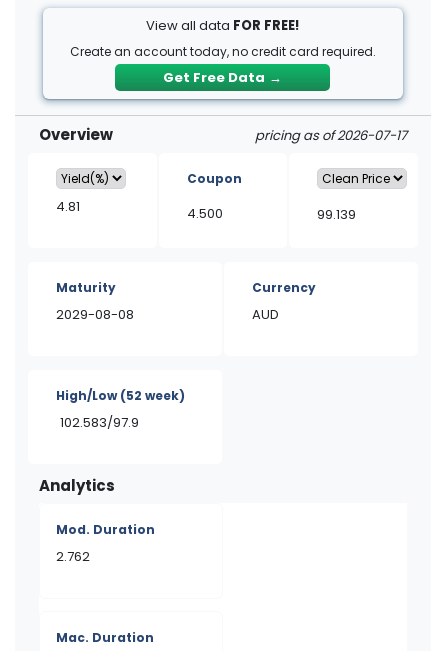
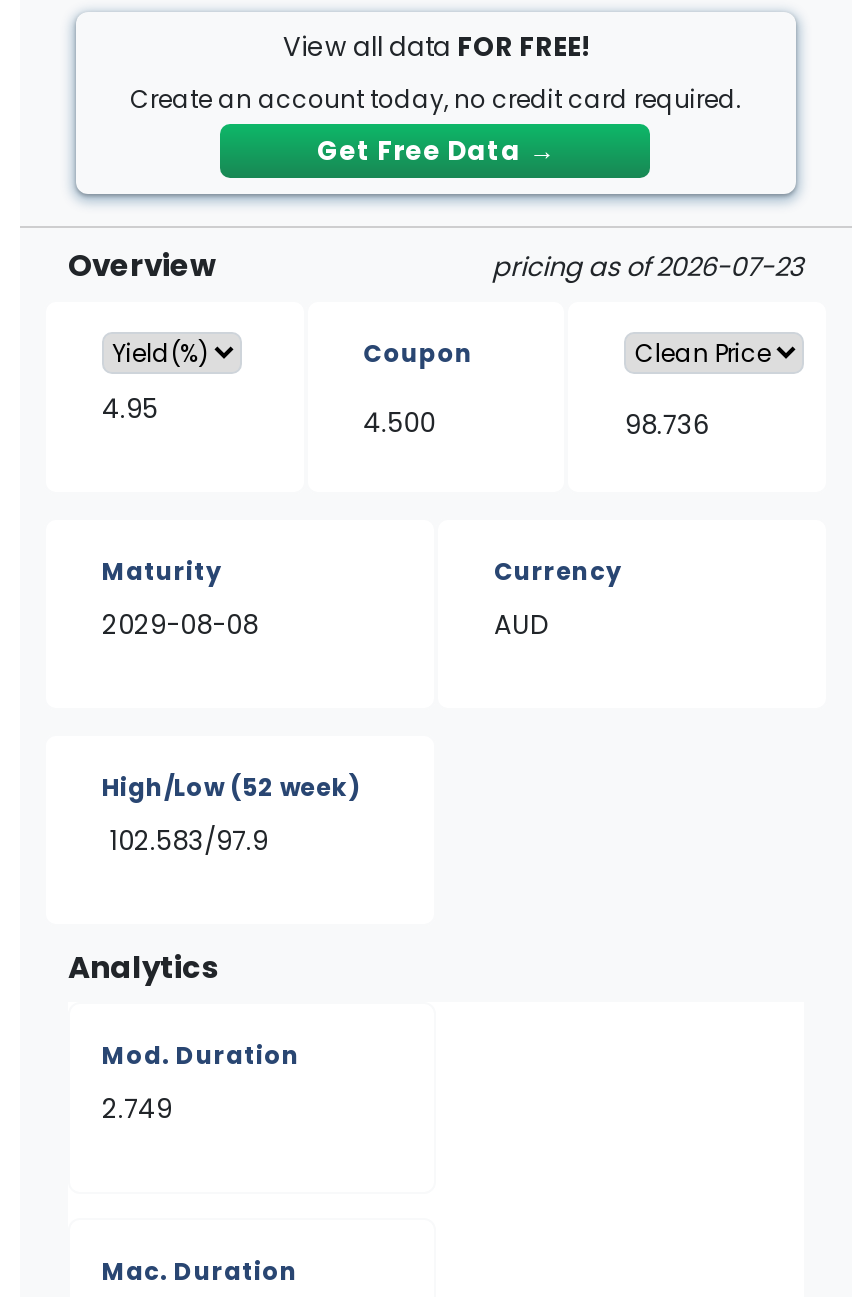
[255,126,407,145] pricing as of 2026-07-17 -> [492,248,804,286] pricing as of 2026-07-23
[56,197,80,216] 4.81 -> [102,390,158,428] 4.95
[317,205,356,224] 99.139 -> [625,406,709,444] 98.736
[56,547,90,566] 2.762 -> [102,1090,172,1128] 2.749

